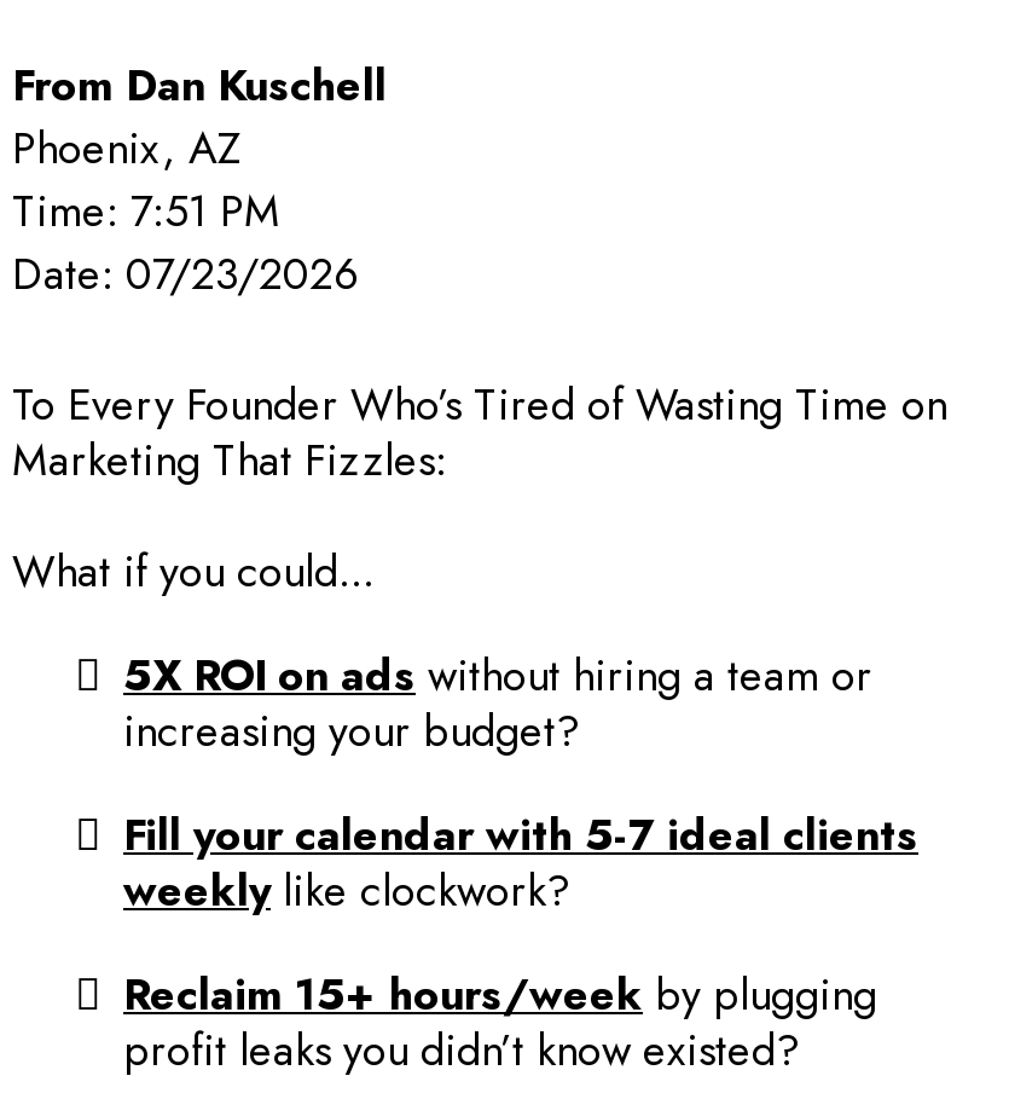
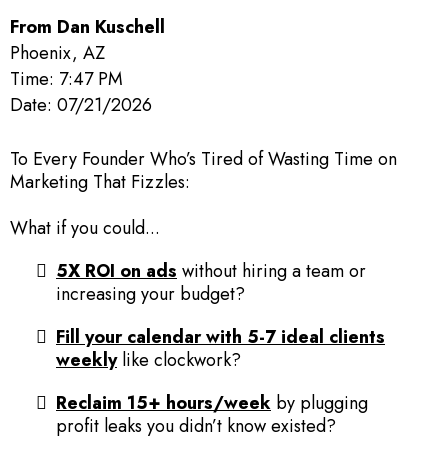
[12,179,280,242] Time: 7:51 PM -> [10,66,123,92] Time: 7:47 PM
[12,242,358,305] Date: 07/23/2026 -> [10,92,152,118] Date: 07/21/2026

